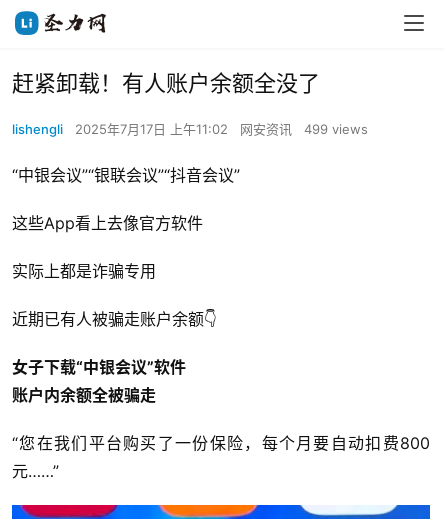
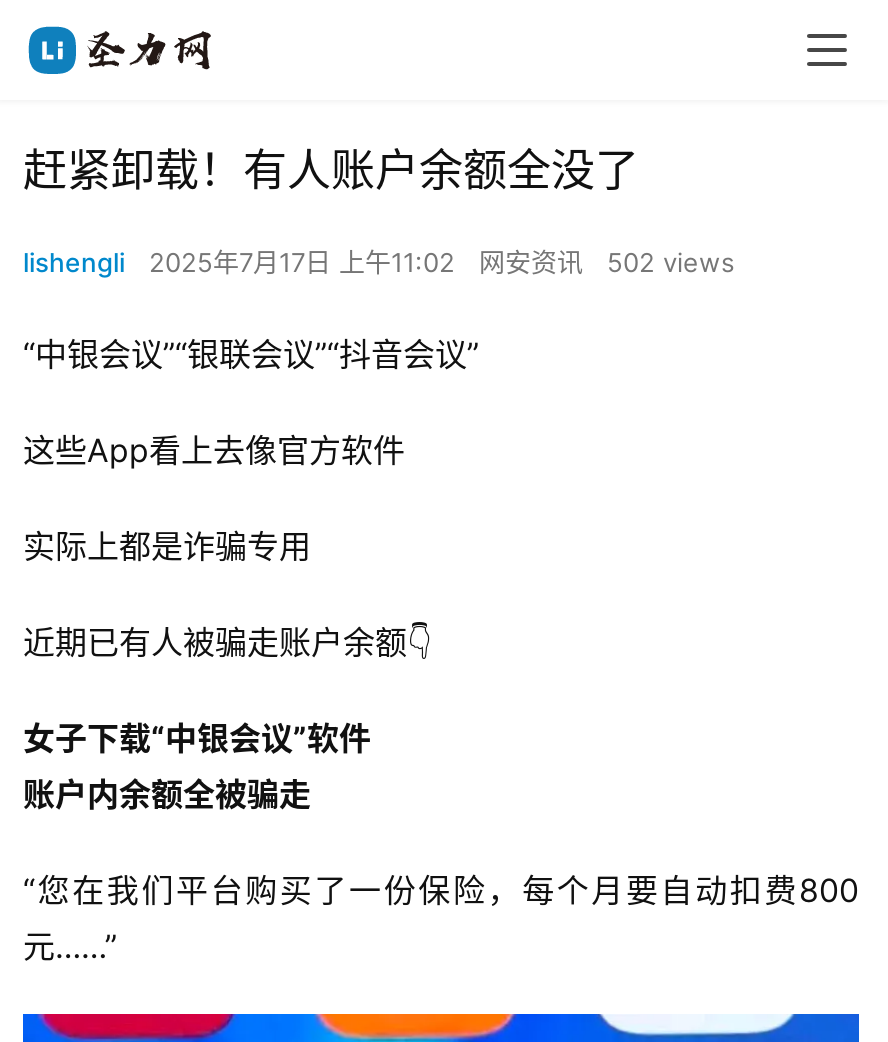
[12,121,368,137] lishengli 2025年7月17日 上午11:02 网安资讯 499 views -> [23,246,735,278] lishengli 2025年7月17日 上午11:02 网安资讯 502 views

